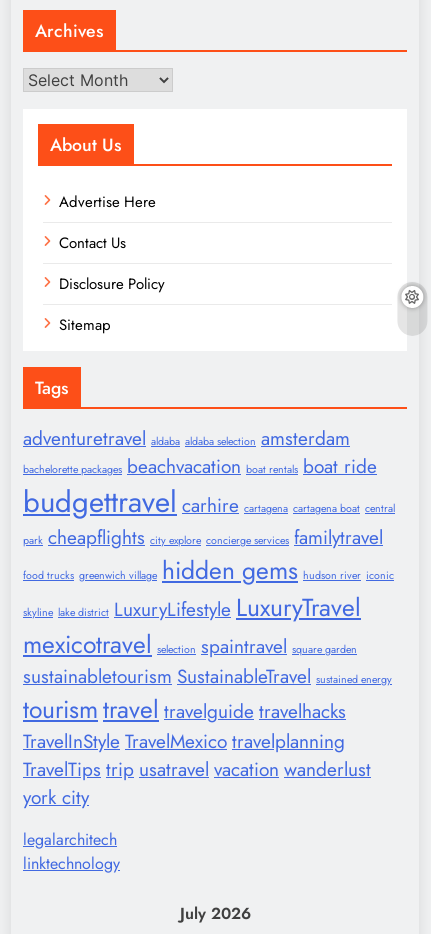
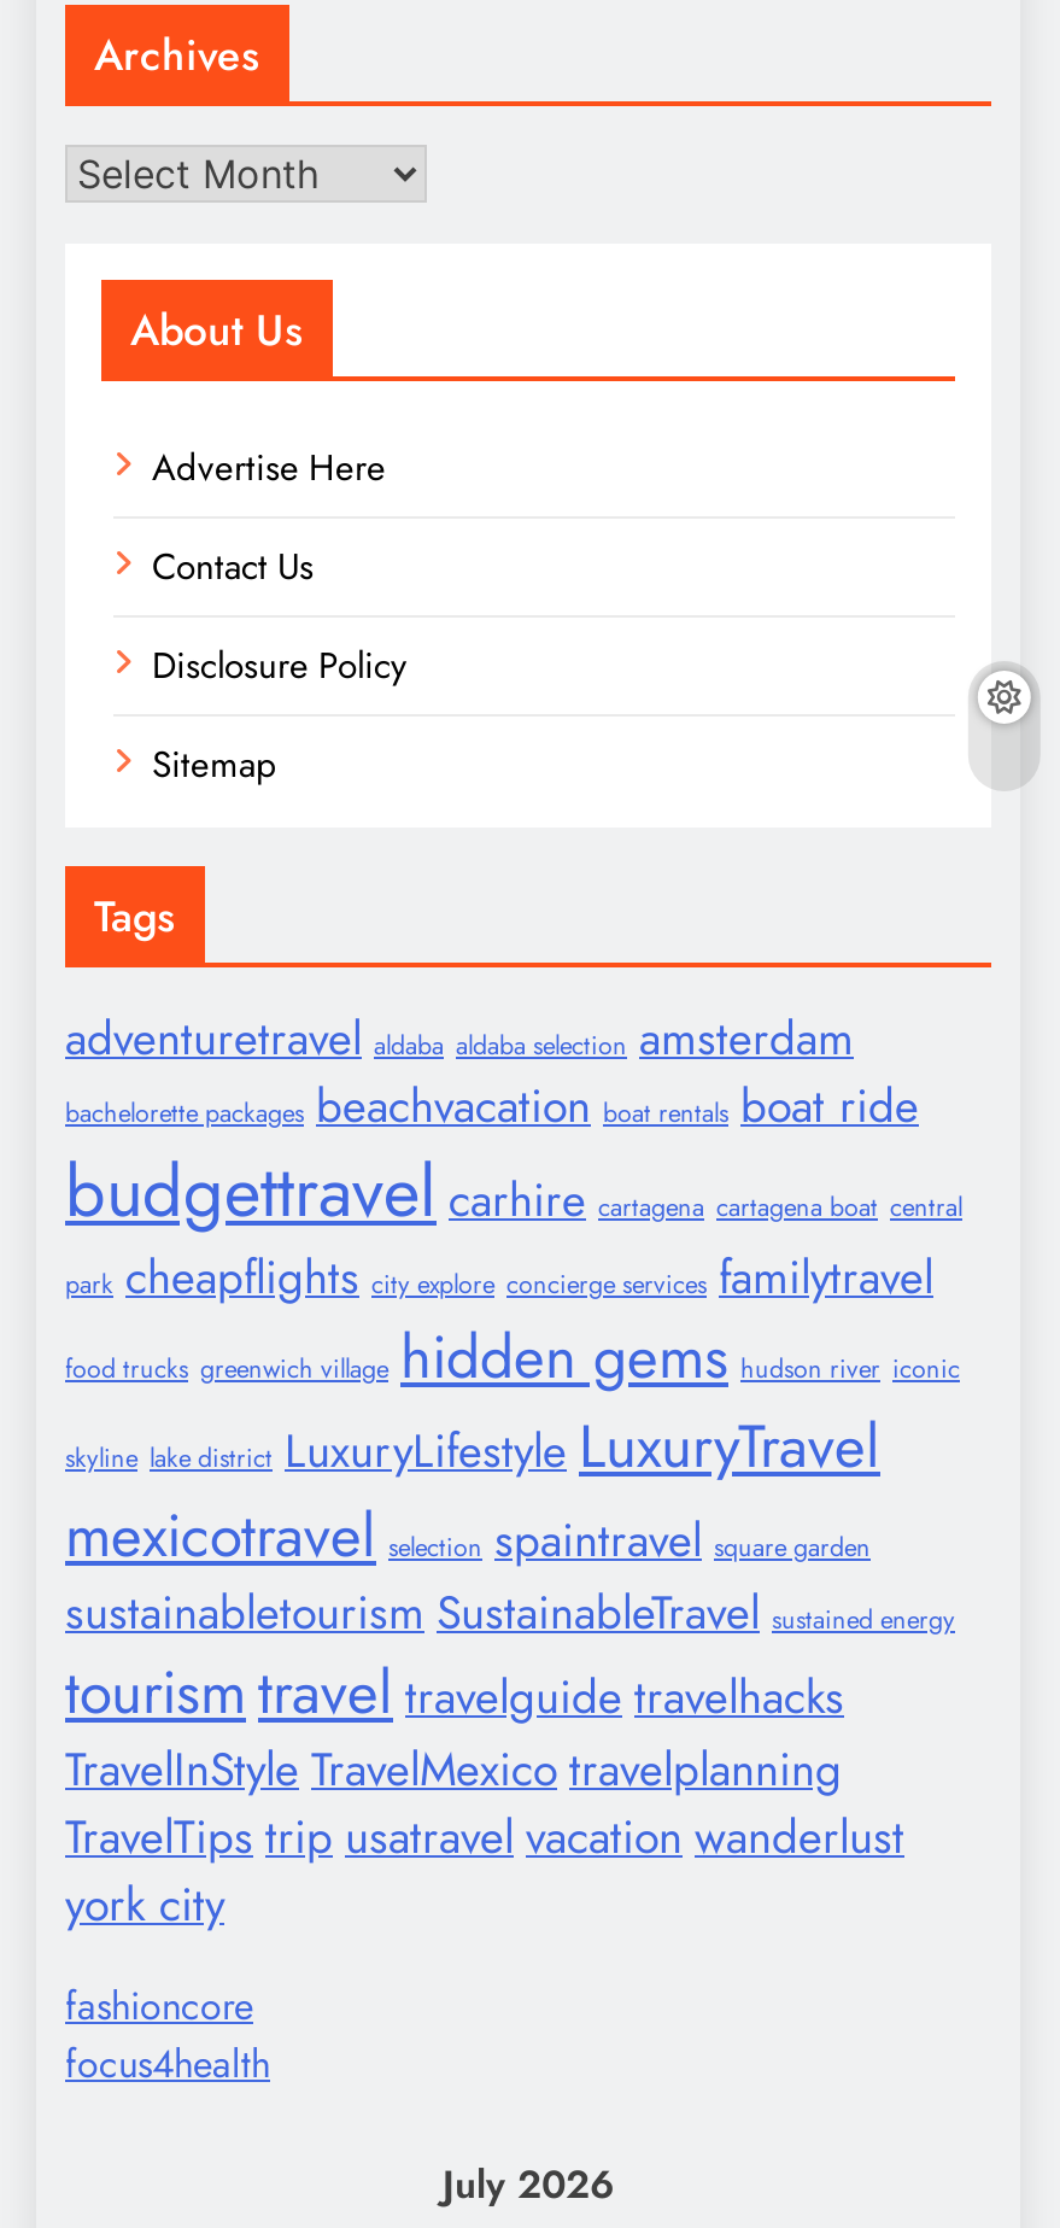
[23,828,120,875] legalarchitech | linktechnology -> [65,1978,270,2091] fashioncore | focus4health

